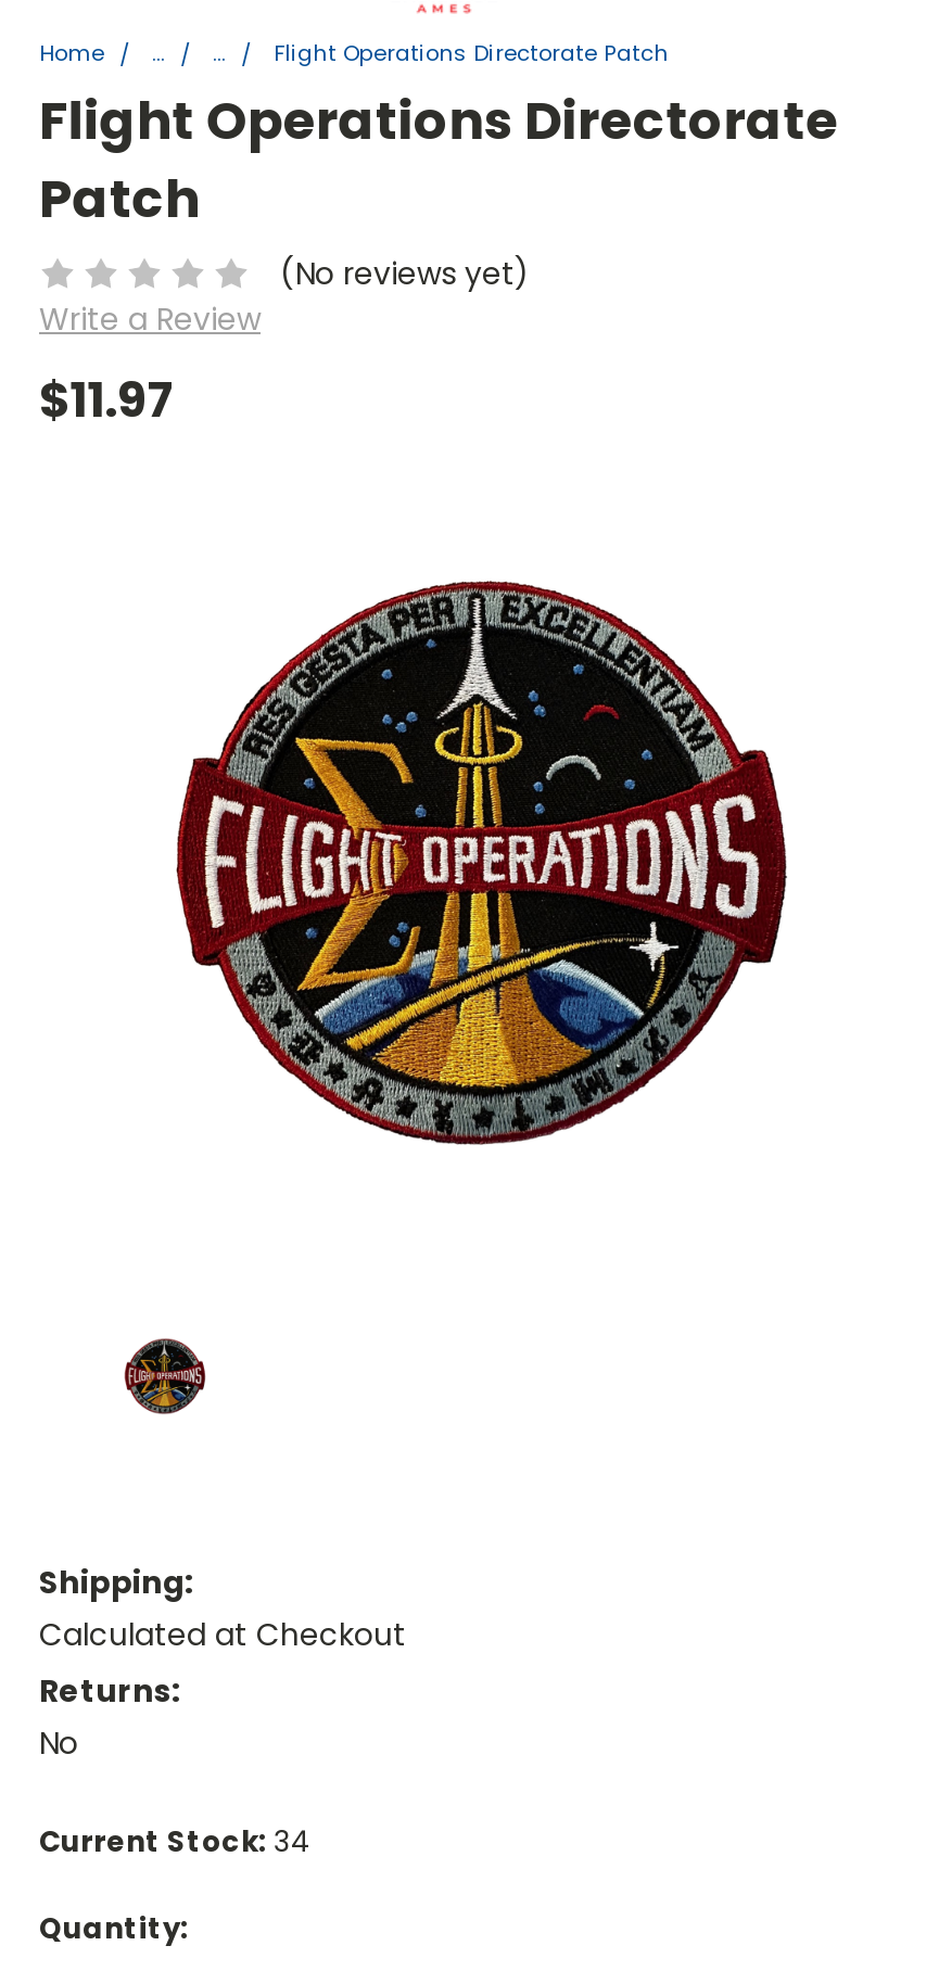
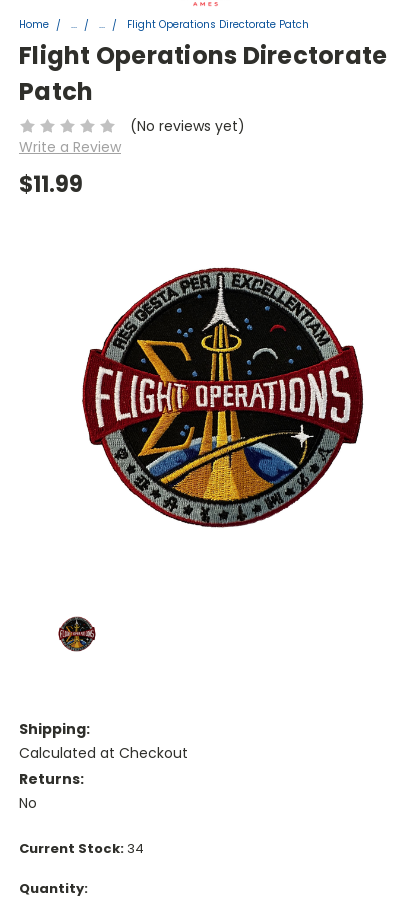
[39,366,176,433] $11.97 -> [19,169,83,200] $11.99

